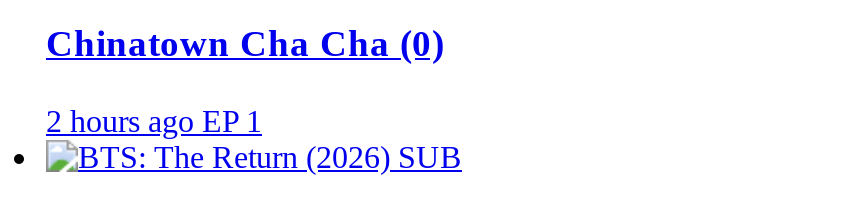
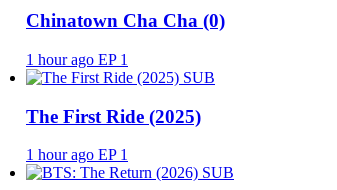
[46,104,262,138] 2 hours ago EP 1 -> [26,51,215,163] 1 hour ago EP 1 | SUB | The First Ride (2025) | 1 hour ago EP 1

